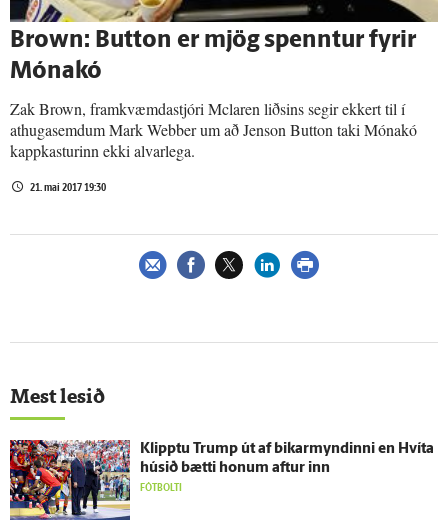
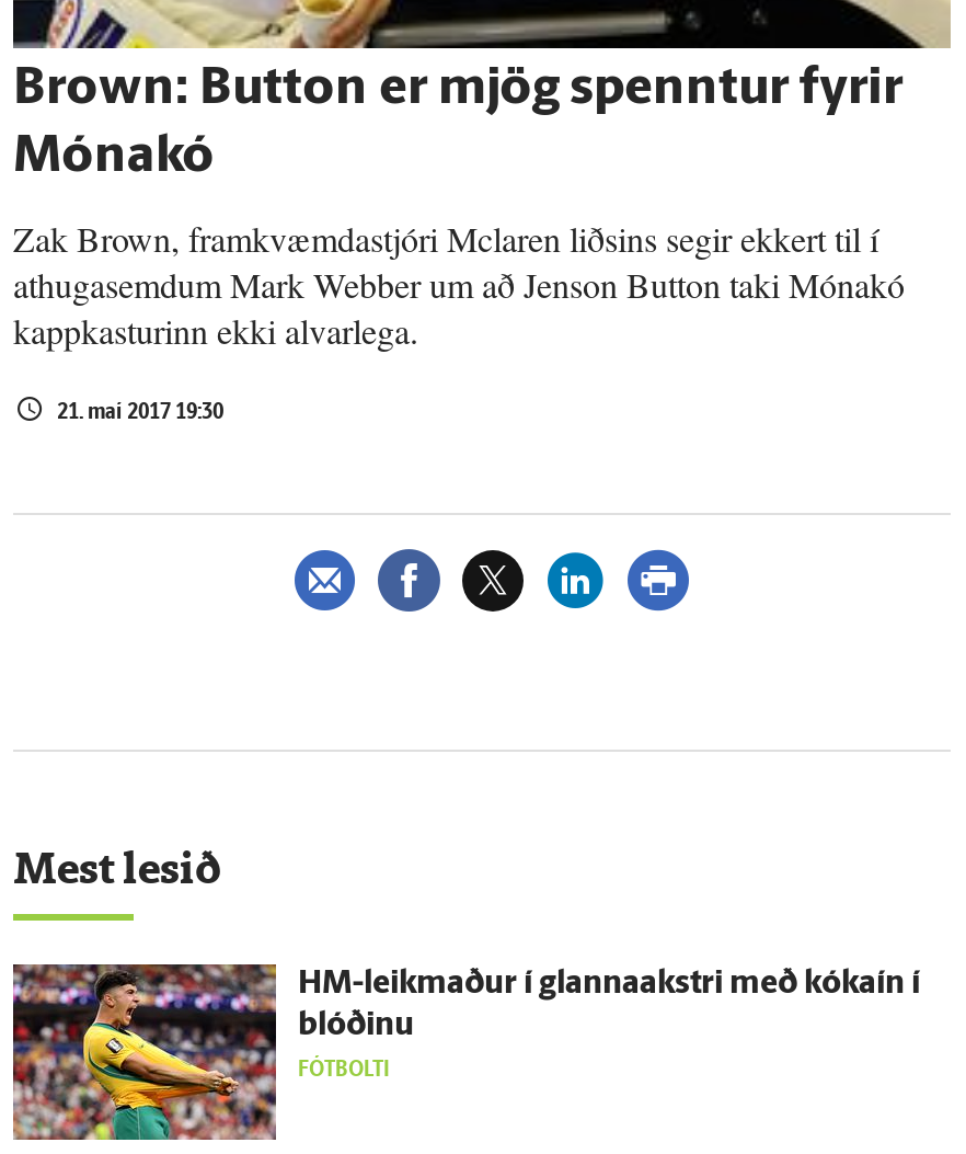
[9,439,434,521] [image] | Klipptu Trump út af bikarmyndinni en Hvíta | húsið bætti honum aftur inn -> [11,962,920,1142] [image] | HM-leikmaður í glannaakstri með kókaín í | blóðinu

